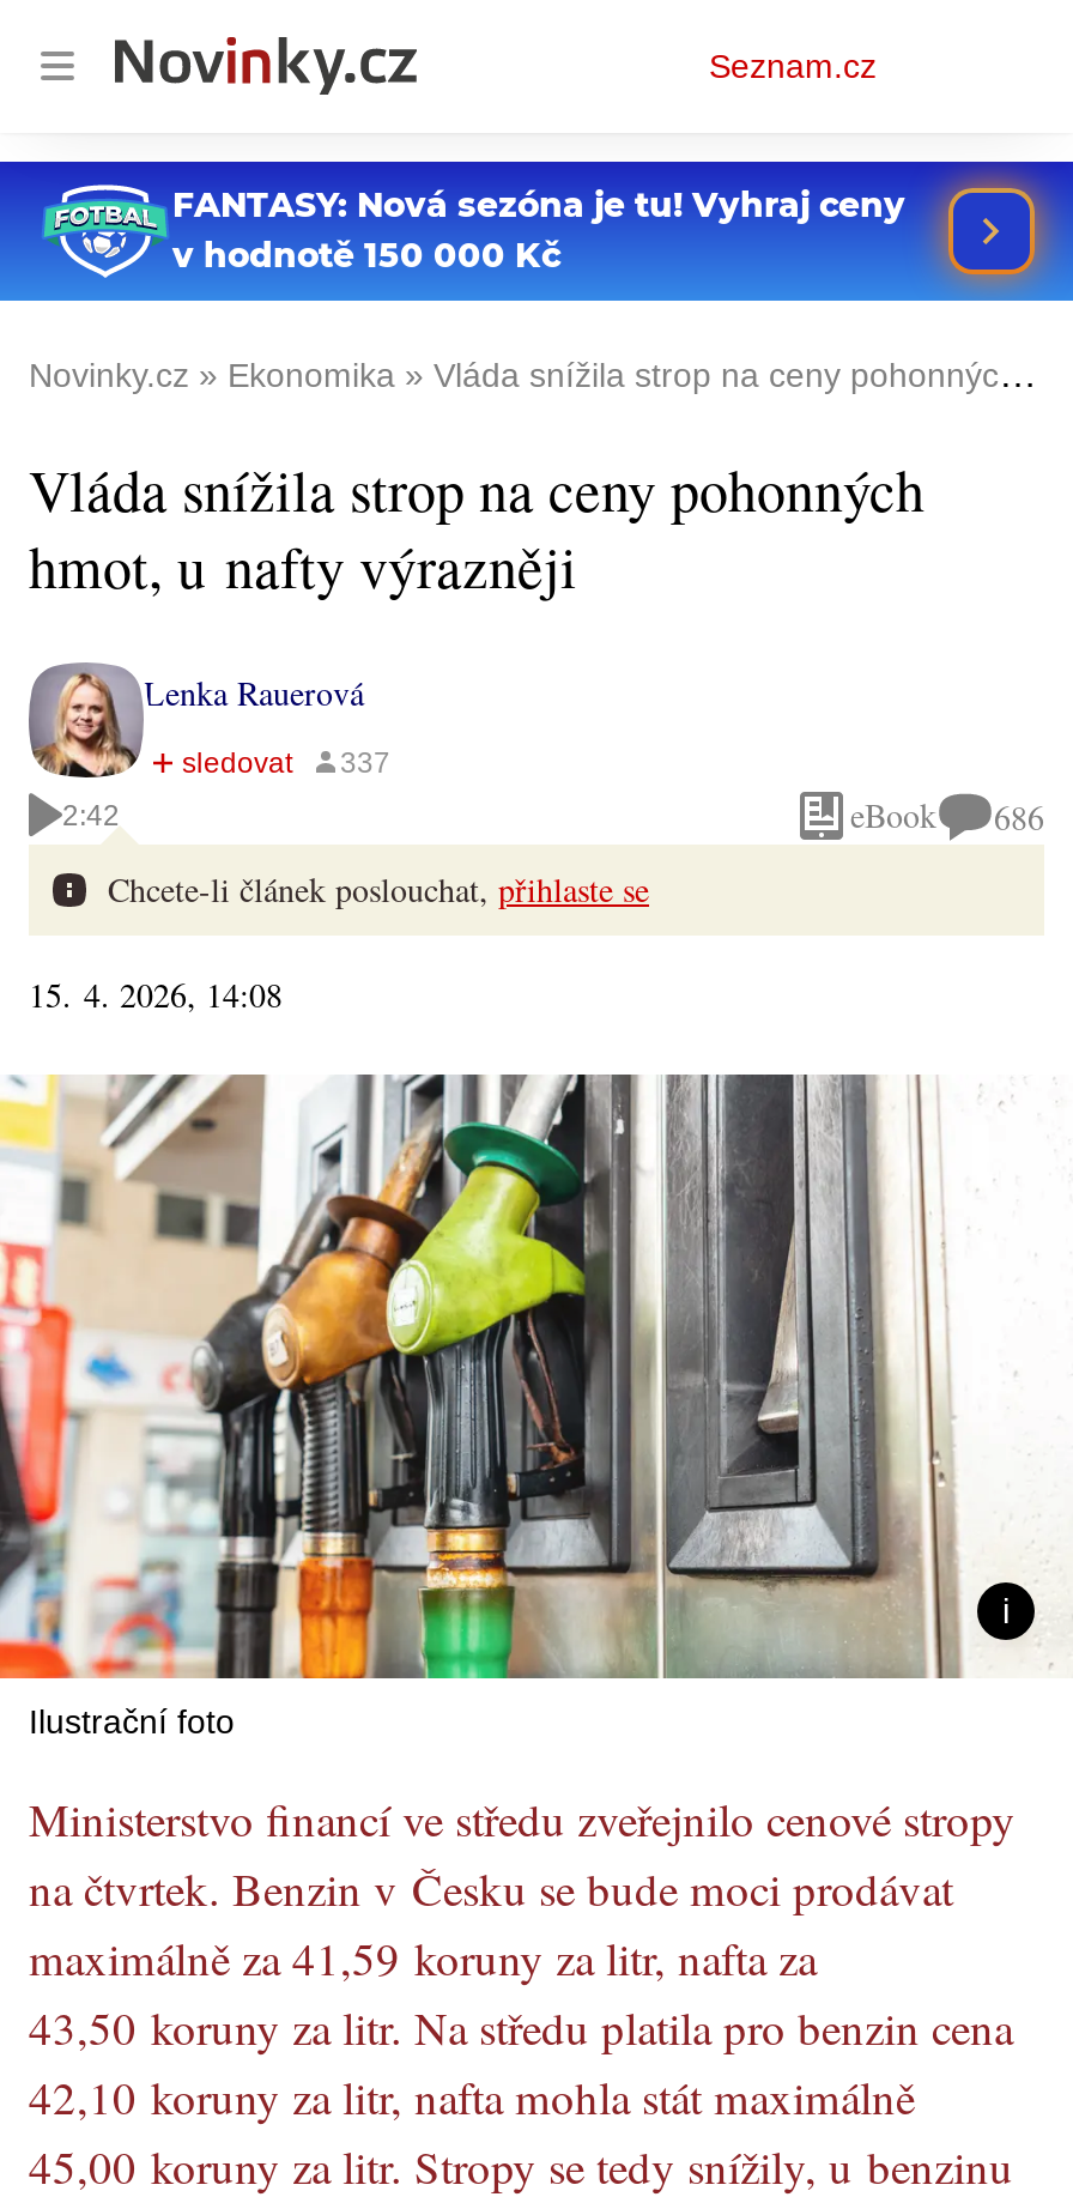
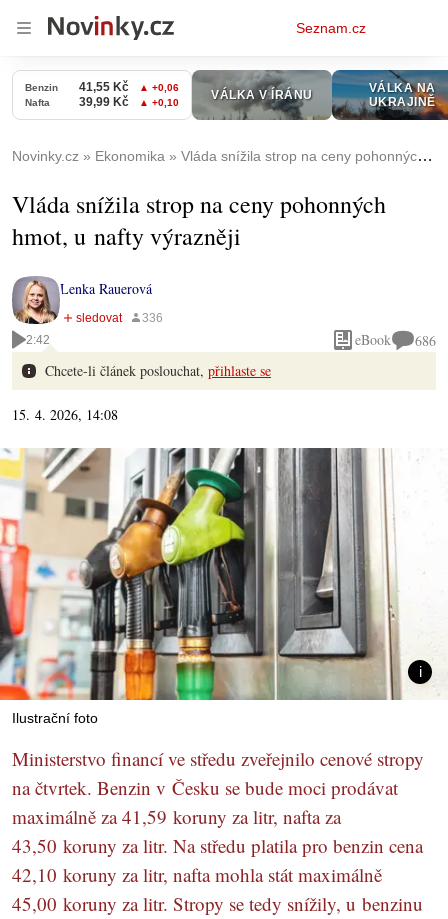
[7,159,1066,303] [image] -> [3,68,445,125] [image]

